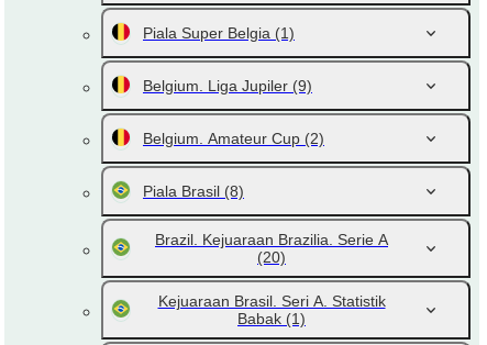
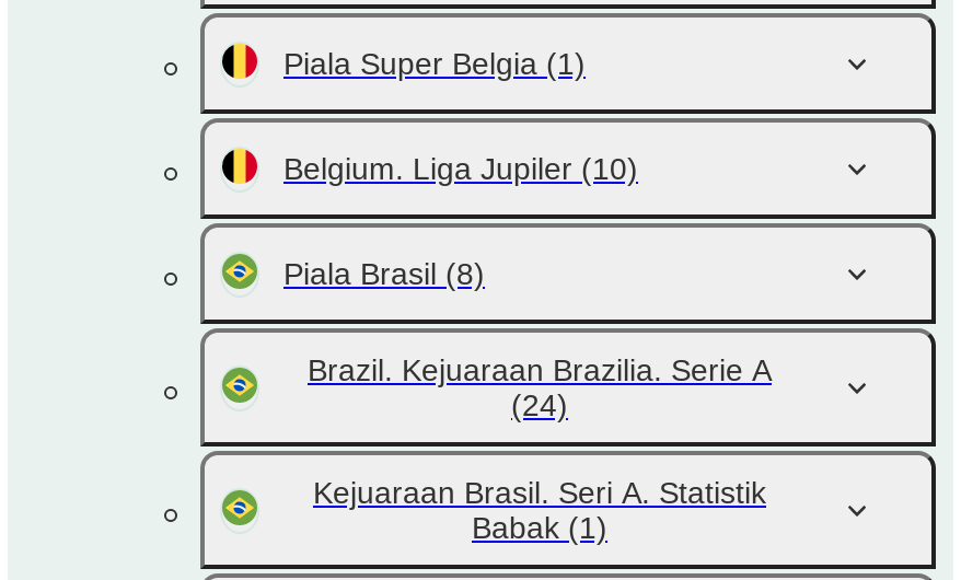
[143,77,324,147] Belgium. Liga Jupiler (9) | Belgium. Amateur Cup (2) -> [283,151,638,186] Belgium. Liga Jupiler (10)
[257,248,286,266] (20) -> [511,387,568,422] (24)

